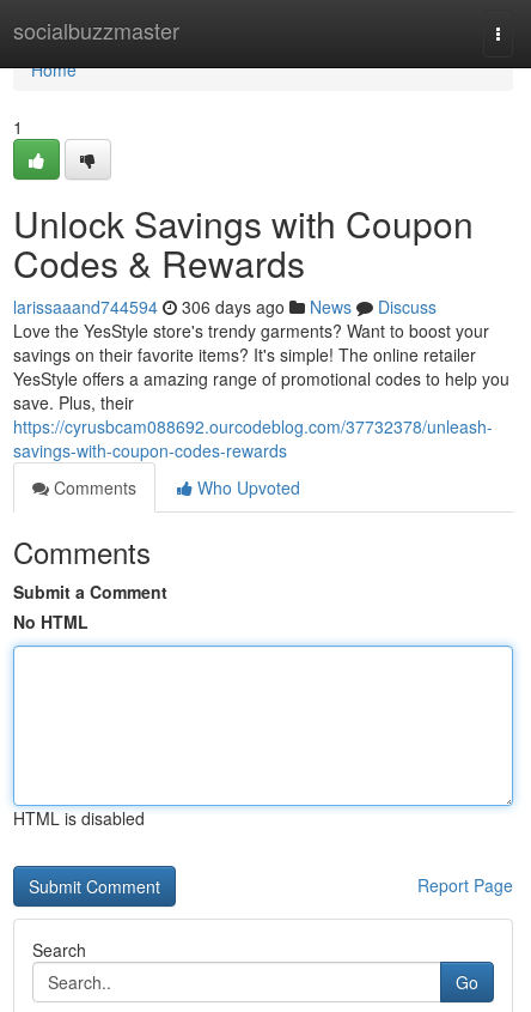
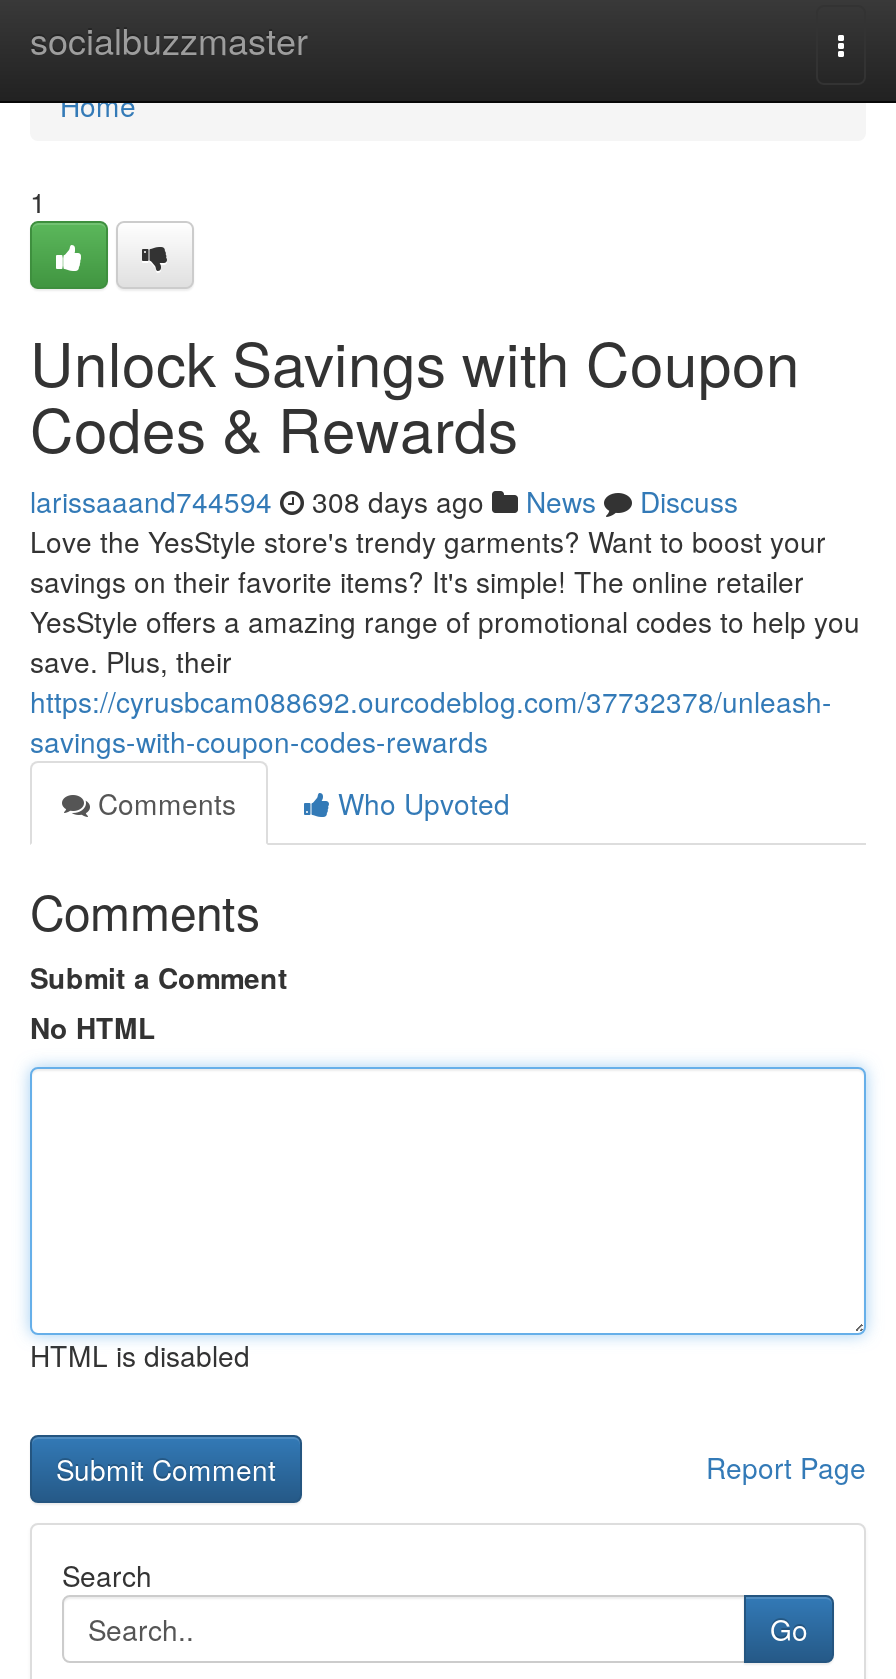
[13,295,437,319] larissaaand744594 306 days ago News Discuss -> [30,481,738,521] larissaaand744594 308 days ago News Discuss

